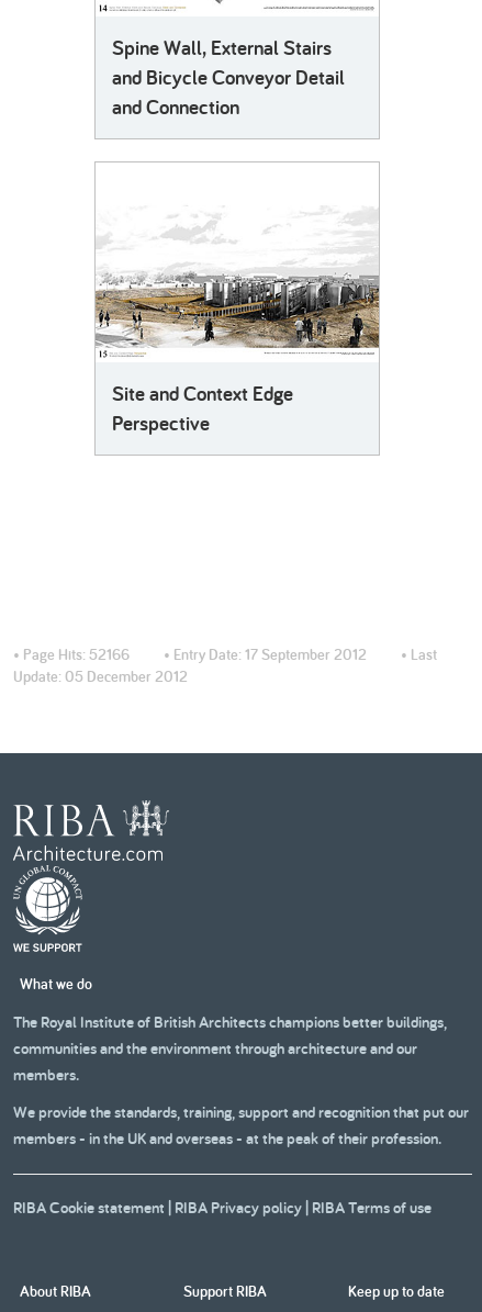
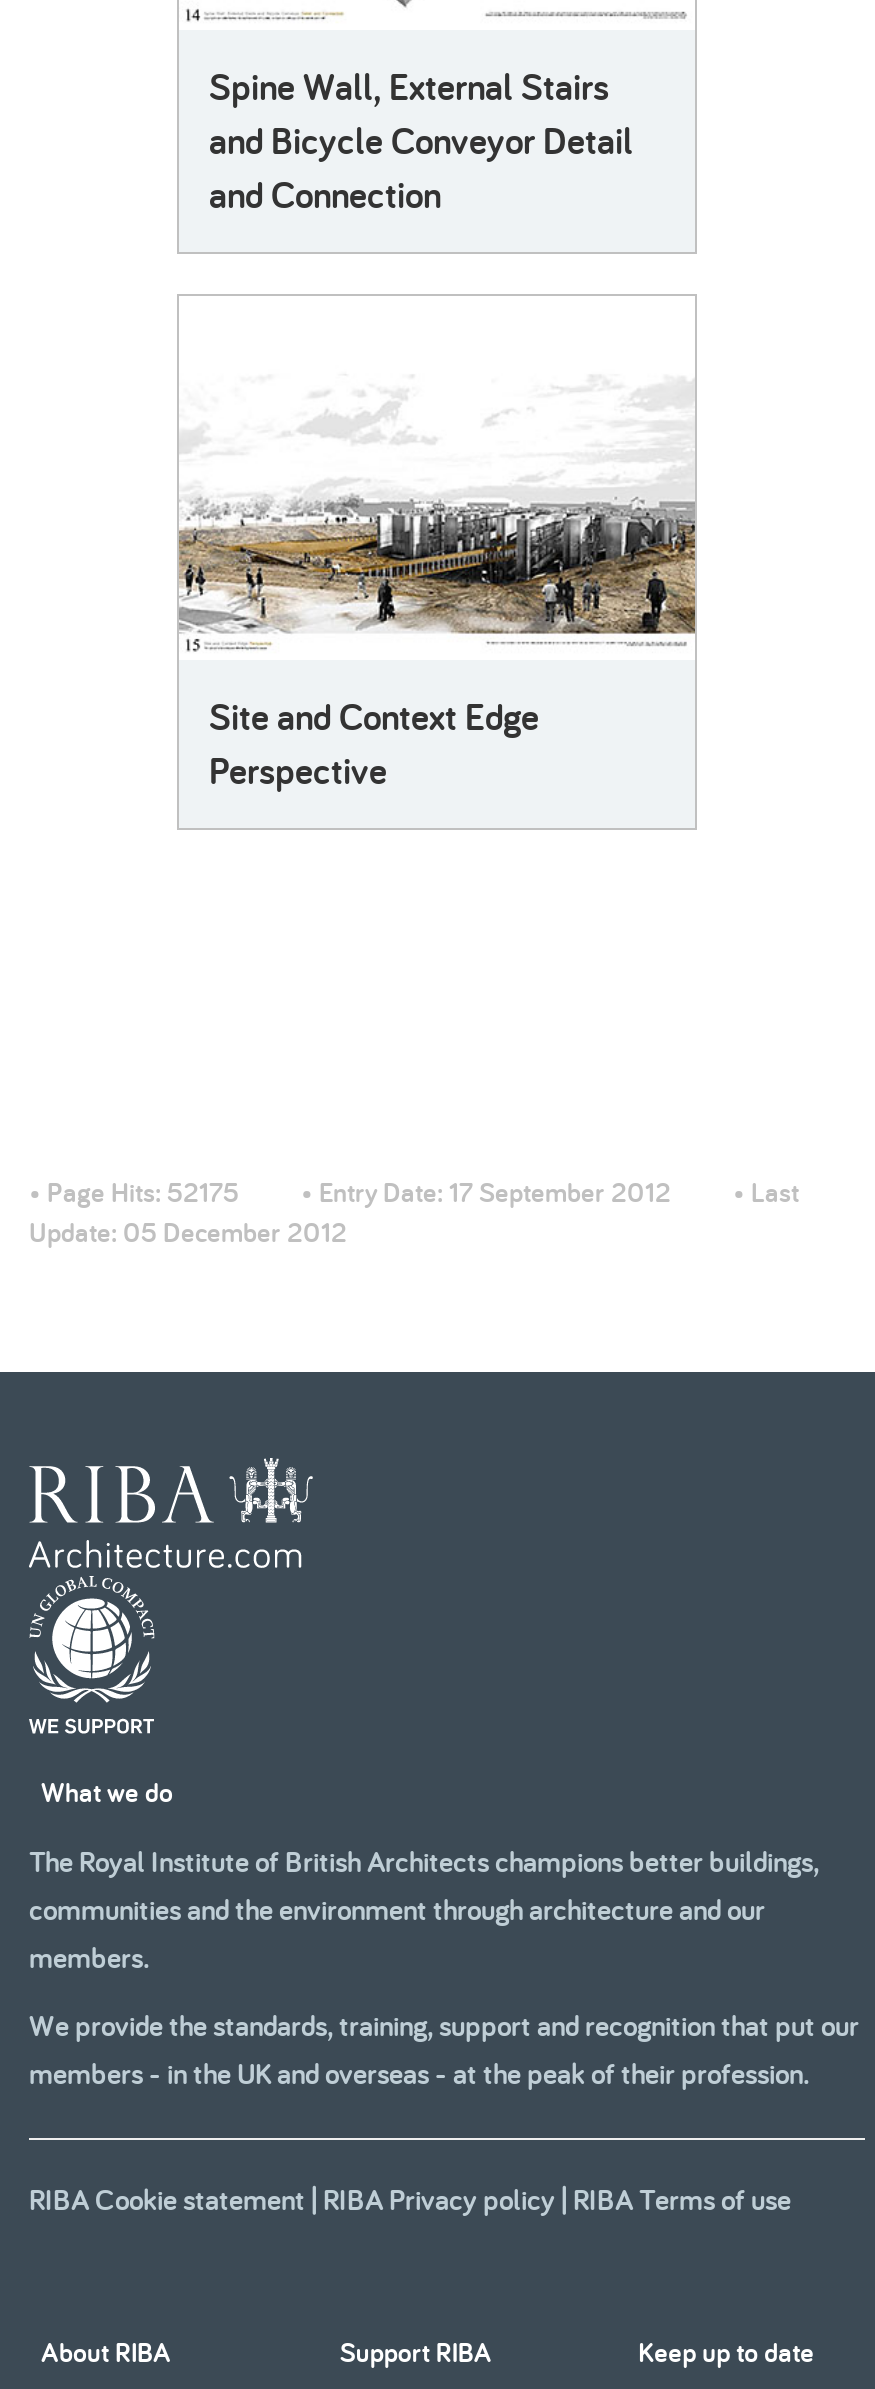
[13,645,437,665] • Page Hits: 52166 • Entry Date: 17 September 2012 • Last -> [29,1175,799,1211] • Page Hits: 52175 • Entry Date: 17 September 2012 • Last

